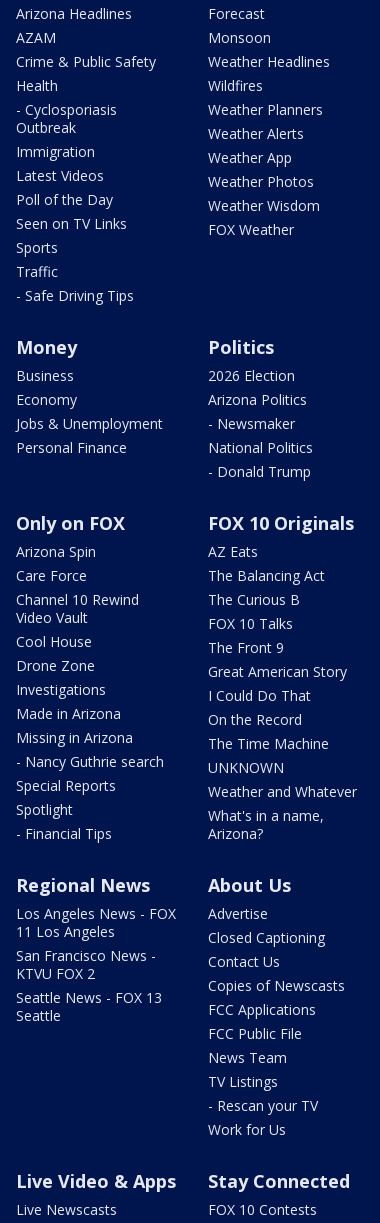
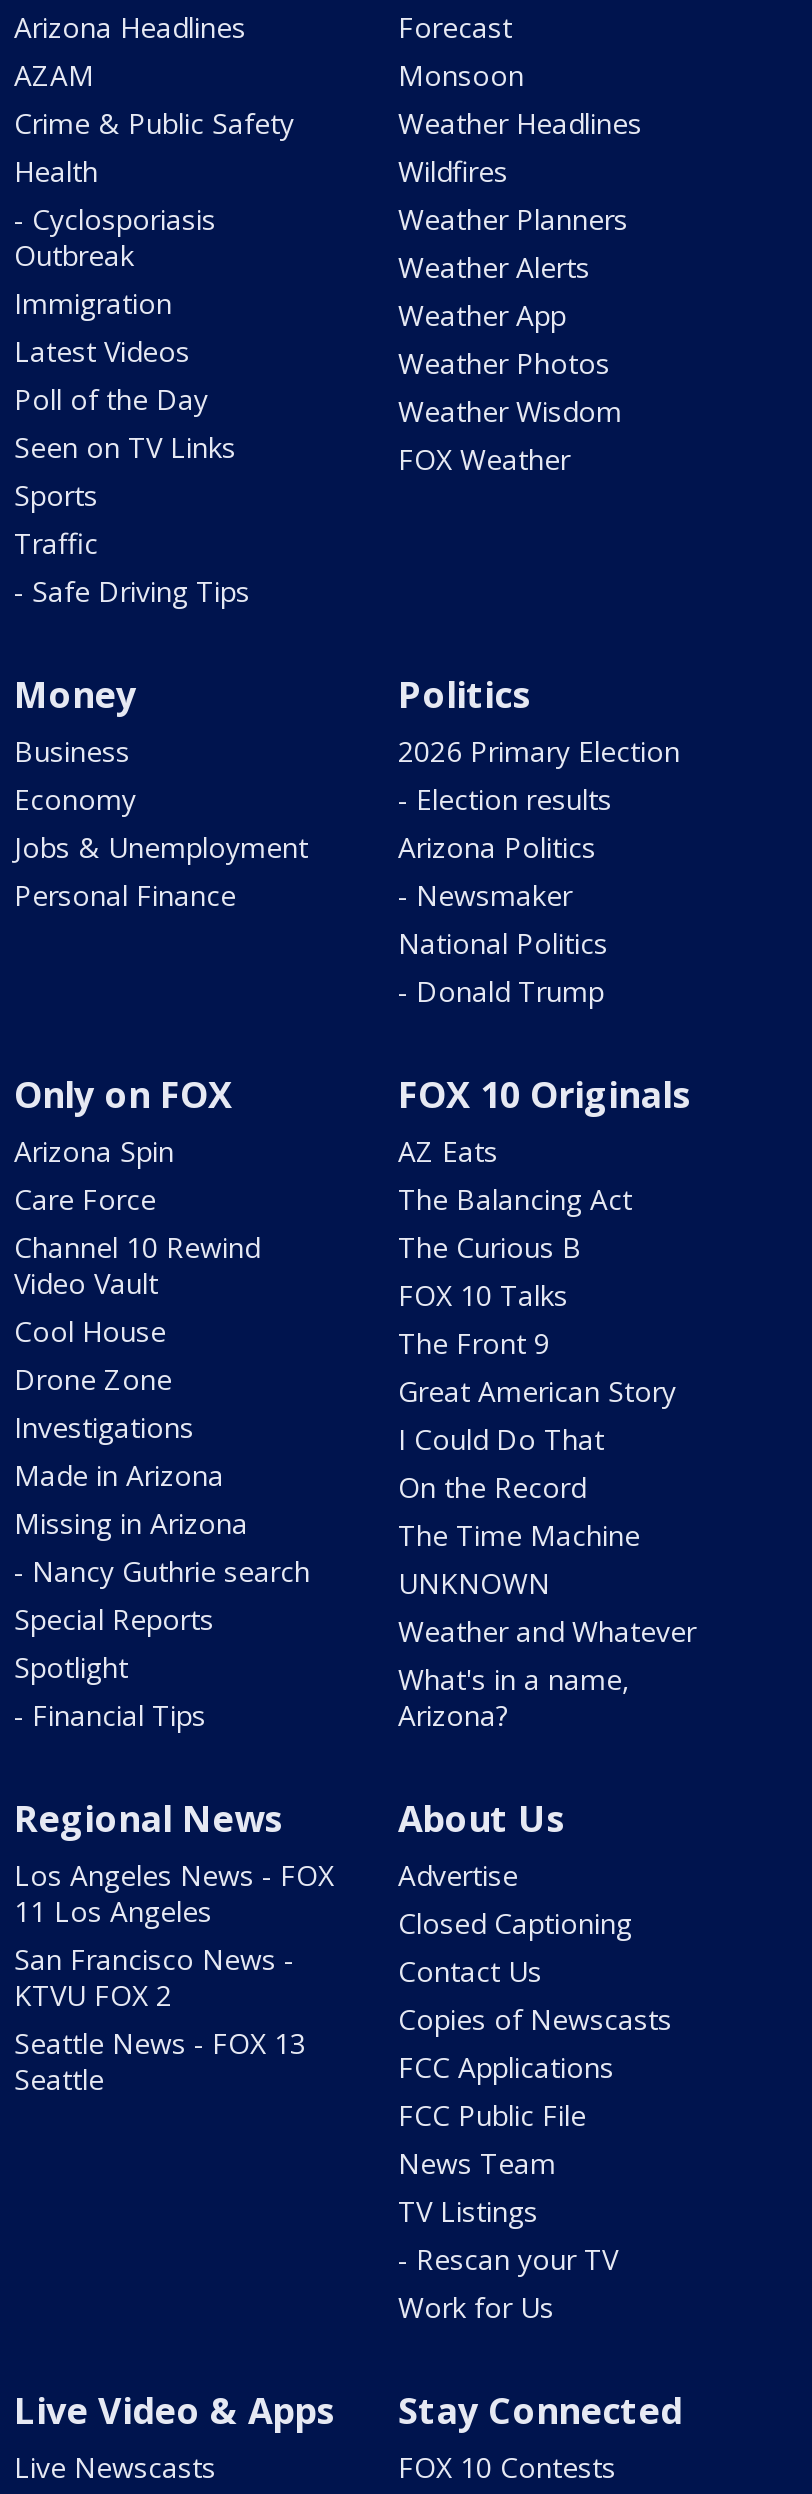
[208,366,295,385] 2026 Election -> [398,732,680,818] 2026 Primary Election | - Election results

